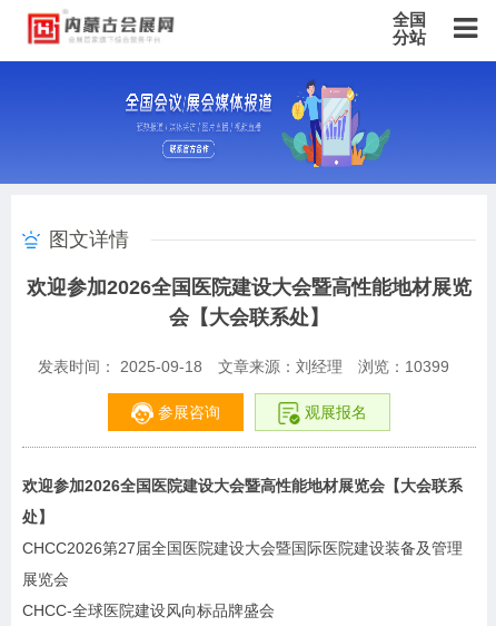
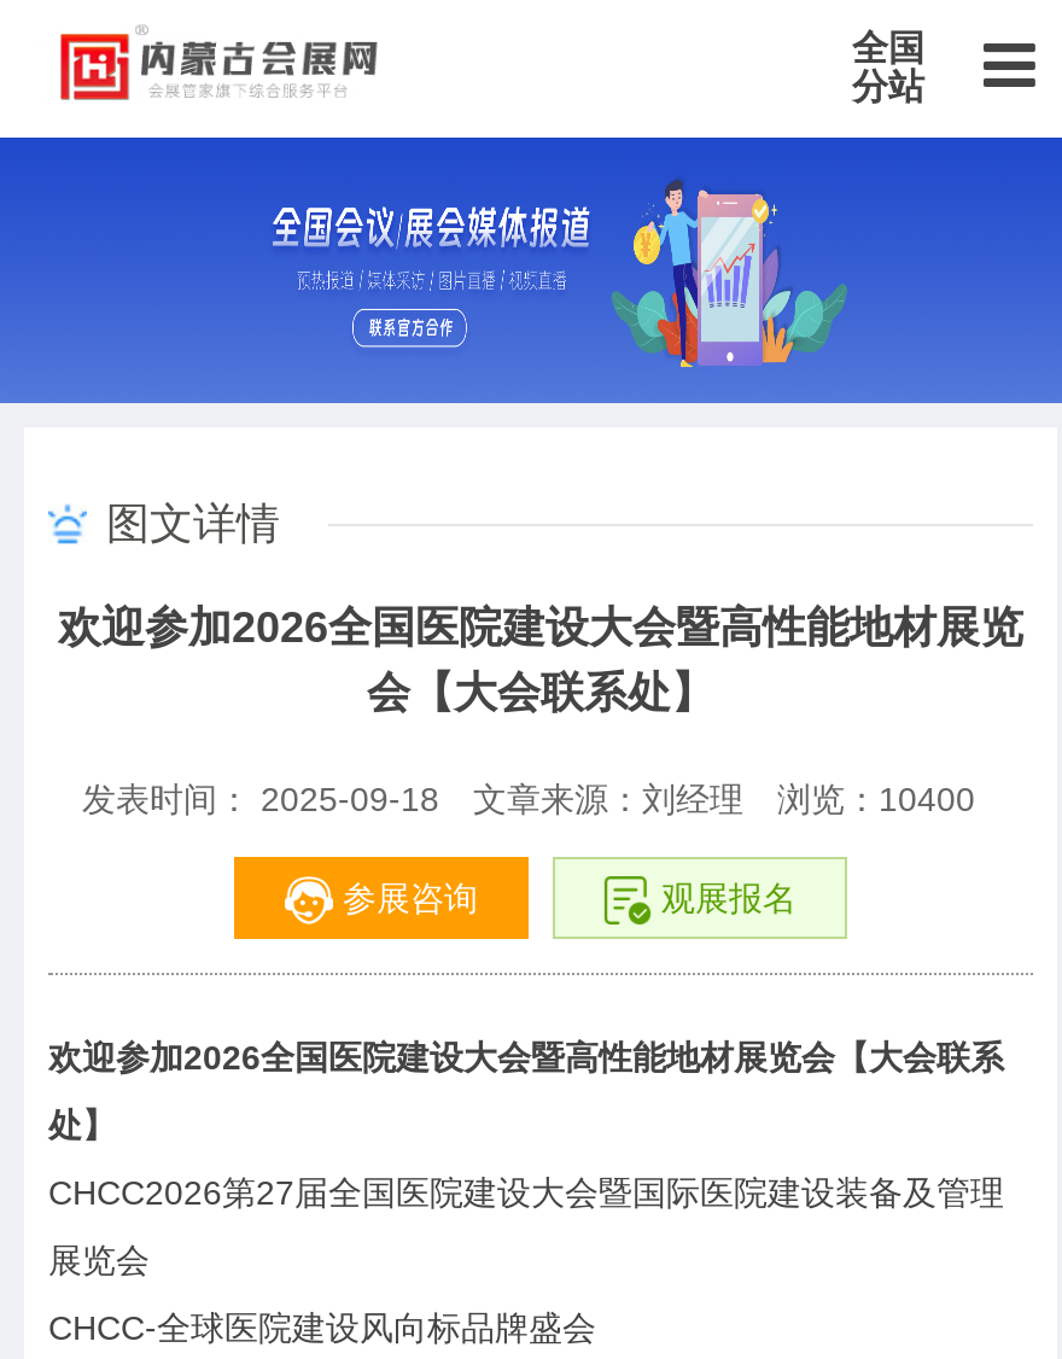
[38,358,449,375] 发表时间： 2025-09-18 文章来源：刘经理 浏览：10399 -> [82,780,975,818] 发表时间： 2025-09-18 文章来源：刘经理 浏览：10400

